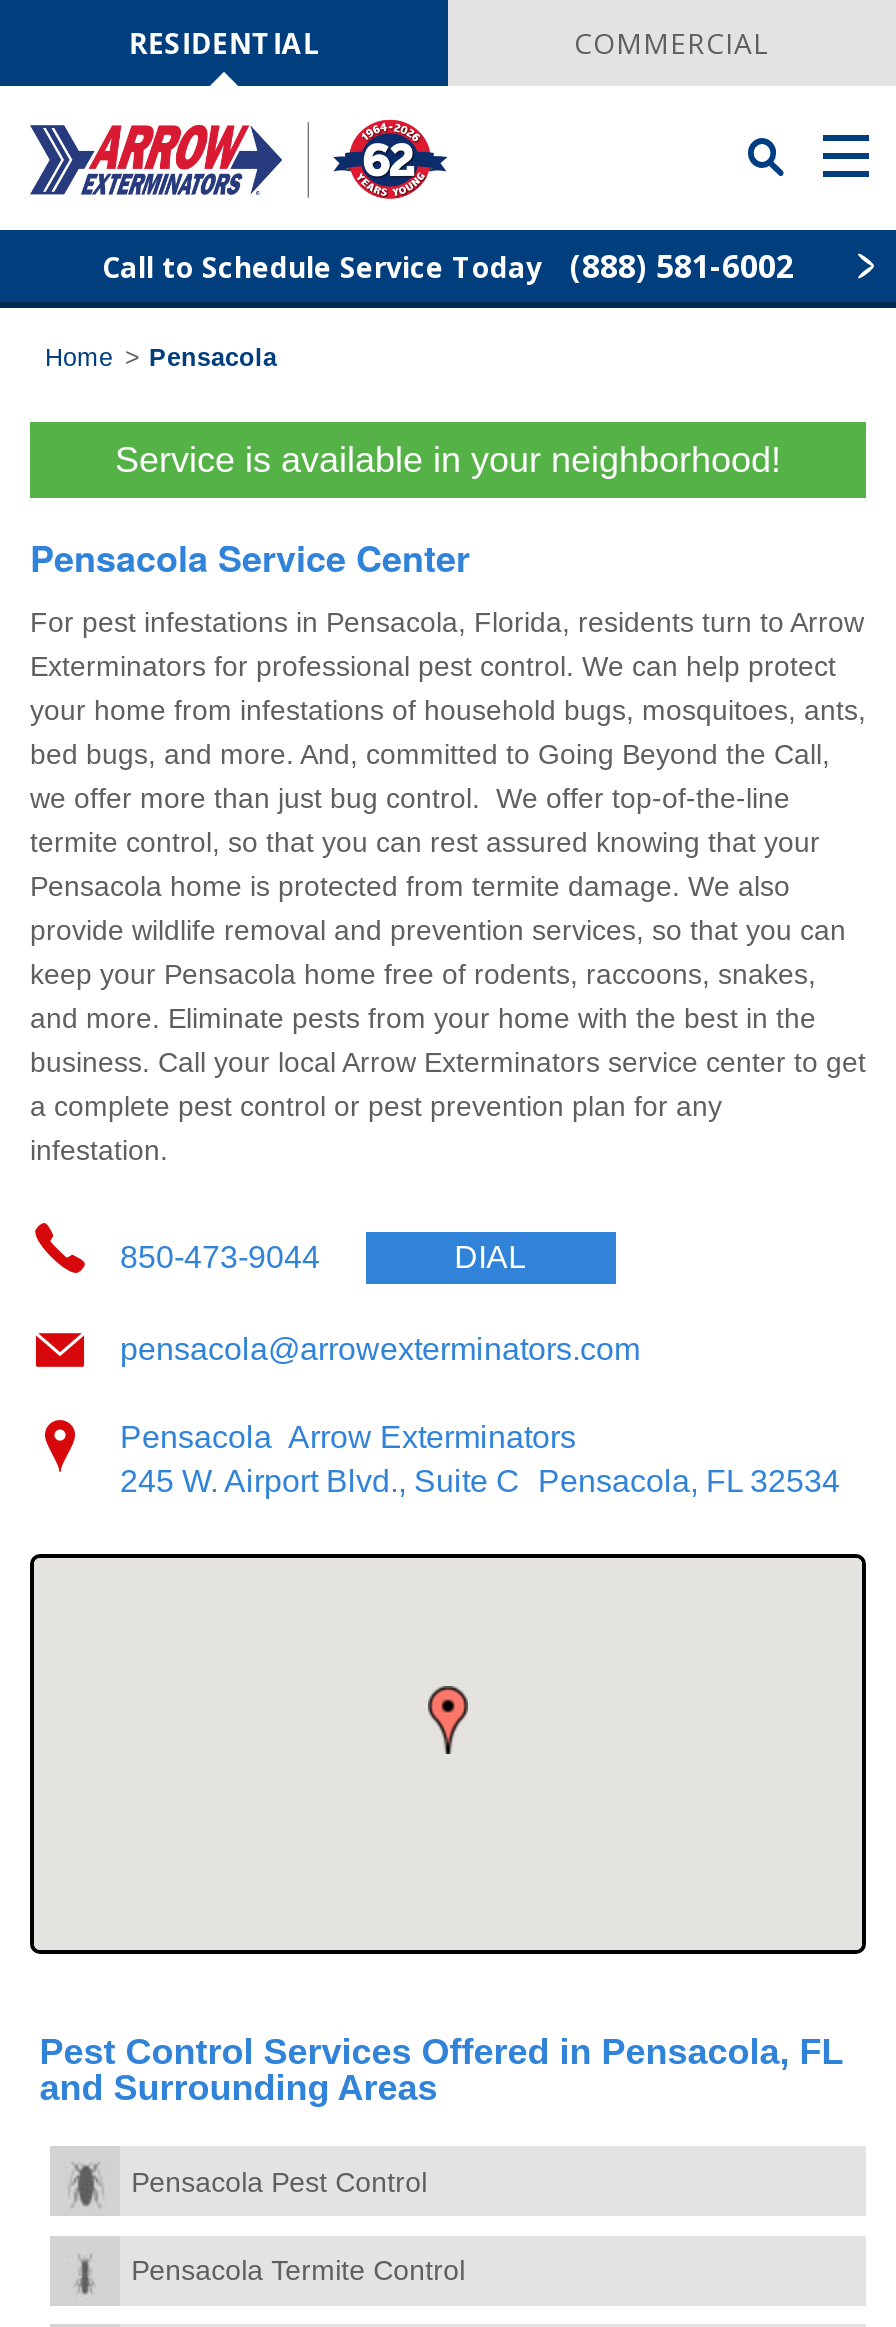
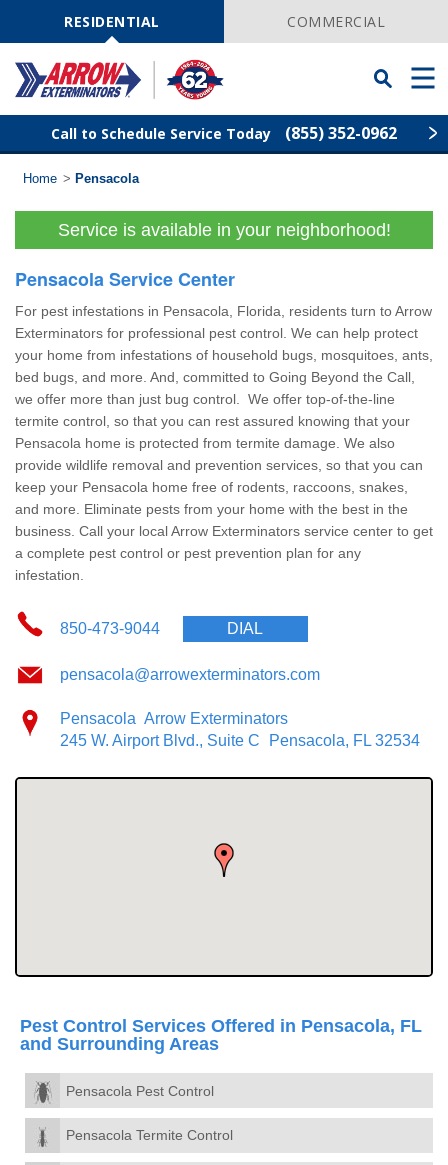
[102,245,794,289] Call to Schedule Service Today (888) 581-6002 -> [51,122,397,144] Call to Schedule Service Today (855) 352-0962

